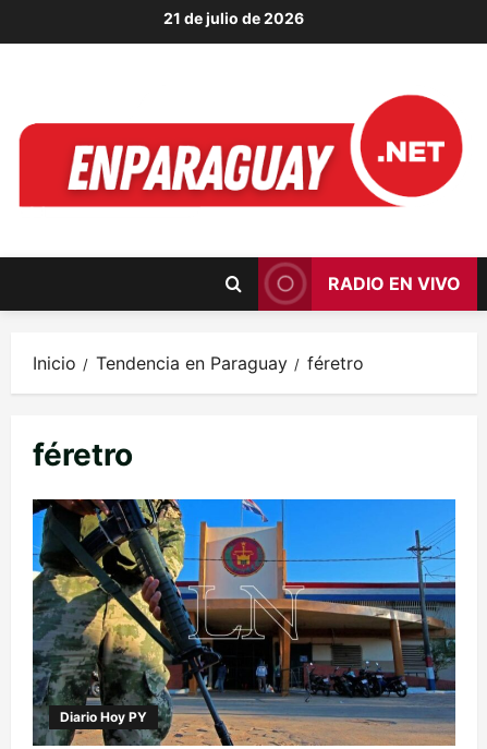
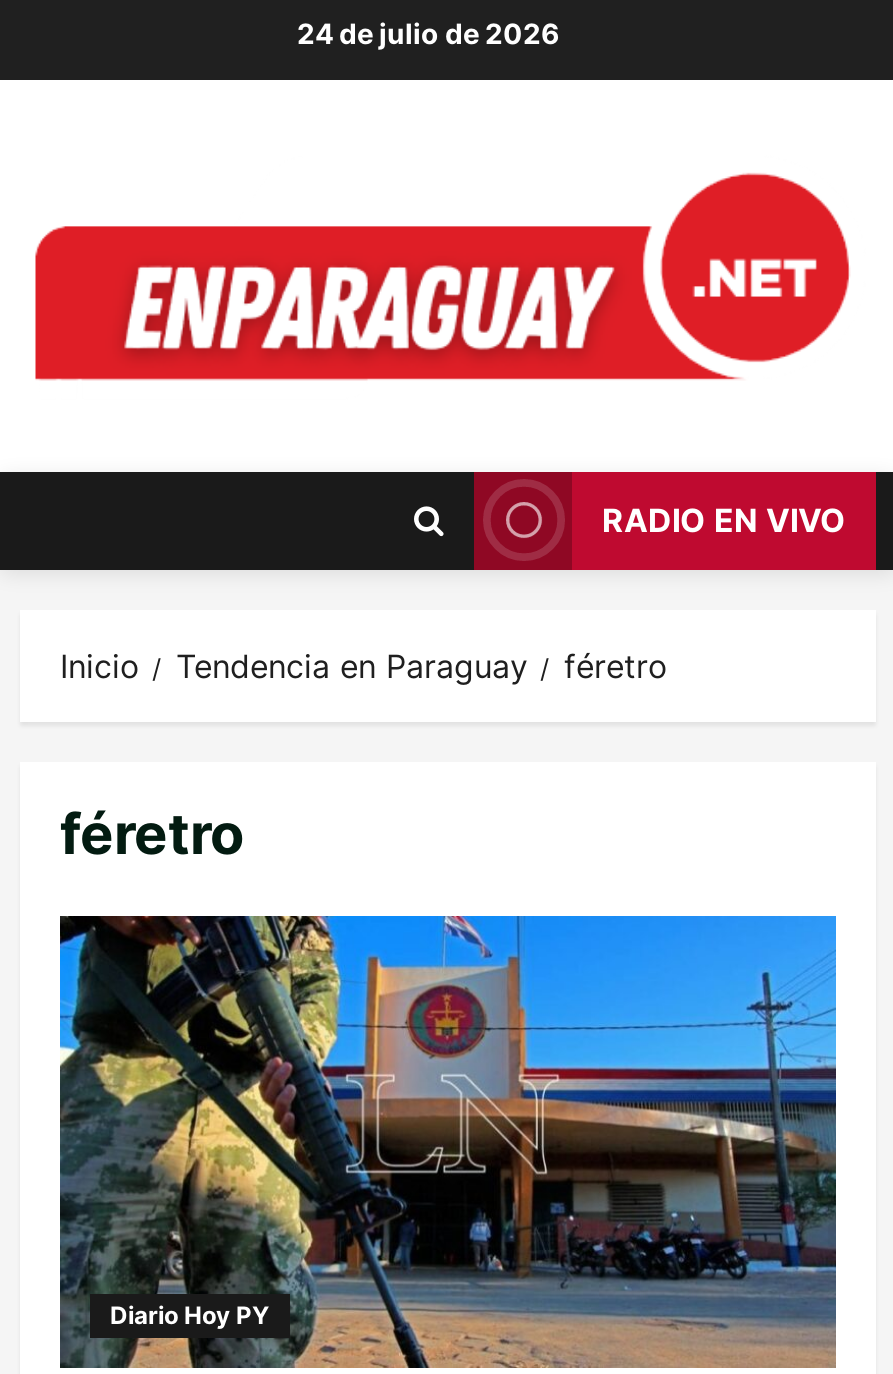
[163,9,303,27] 21 de julio de 2026 -> [297,16,559,50] 24 de julio de 2026

